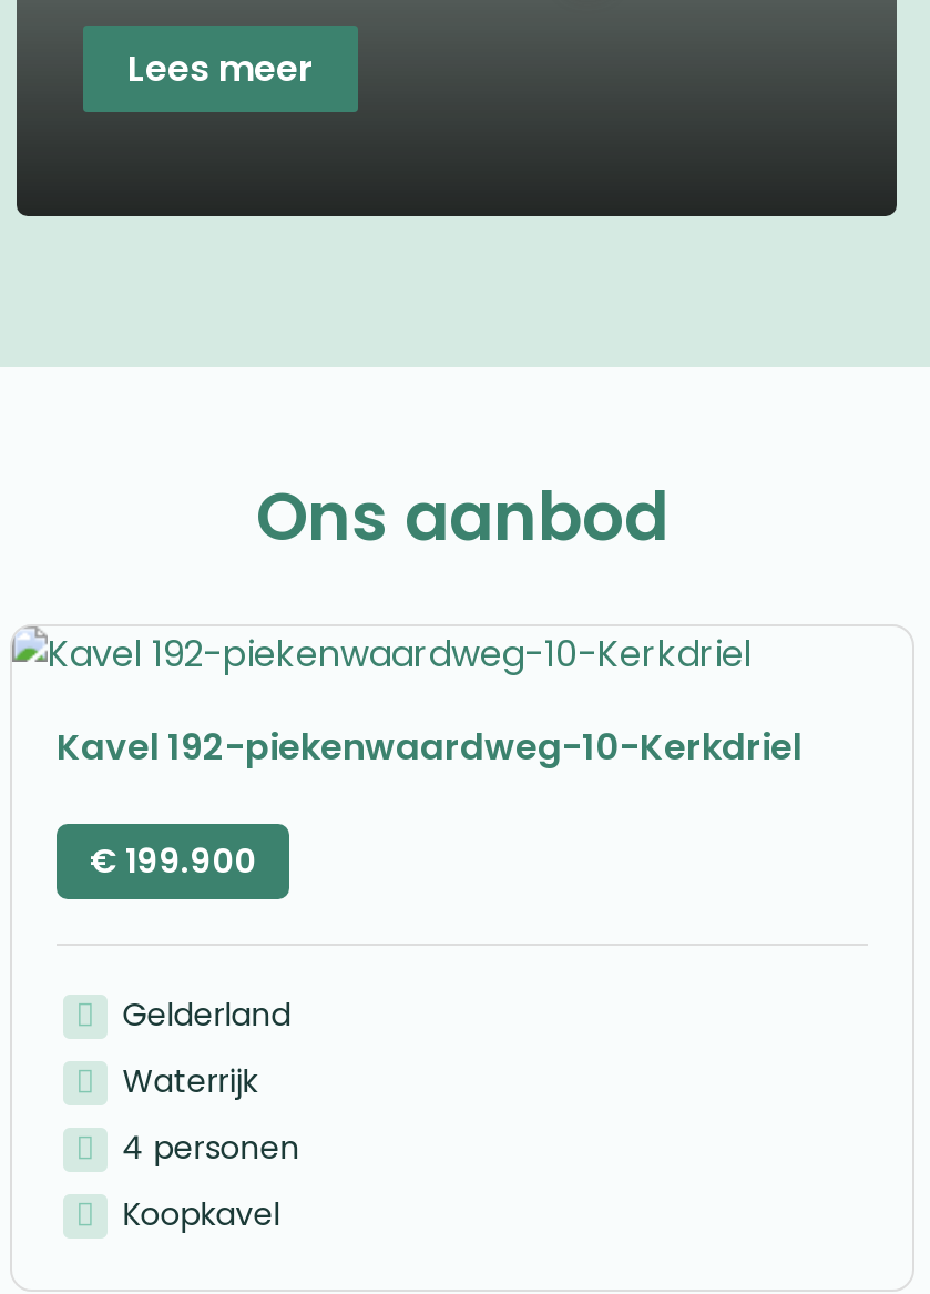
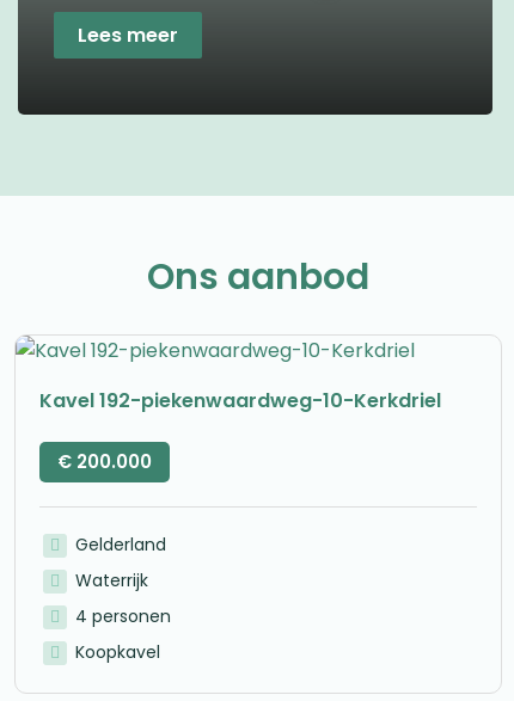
[90,836,256,883] €199.900 -> [57,448,152,474] €200.000

